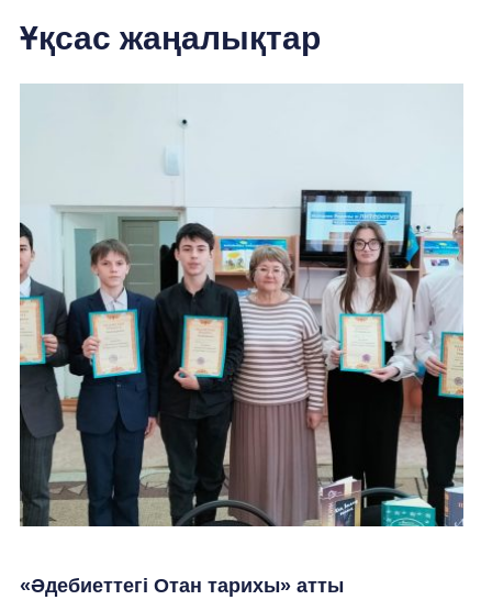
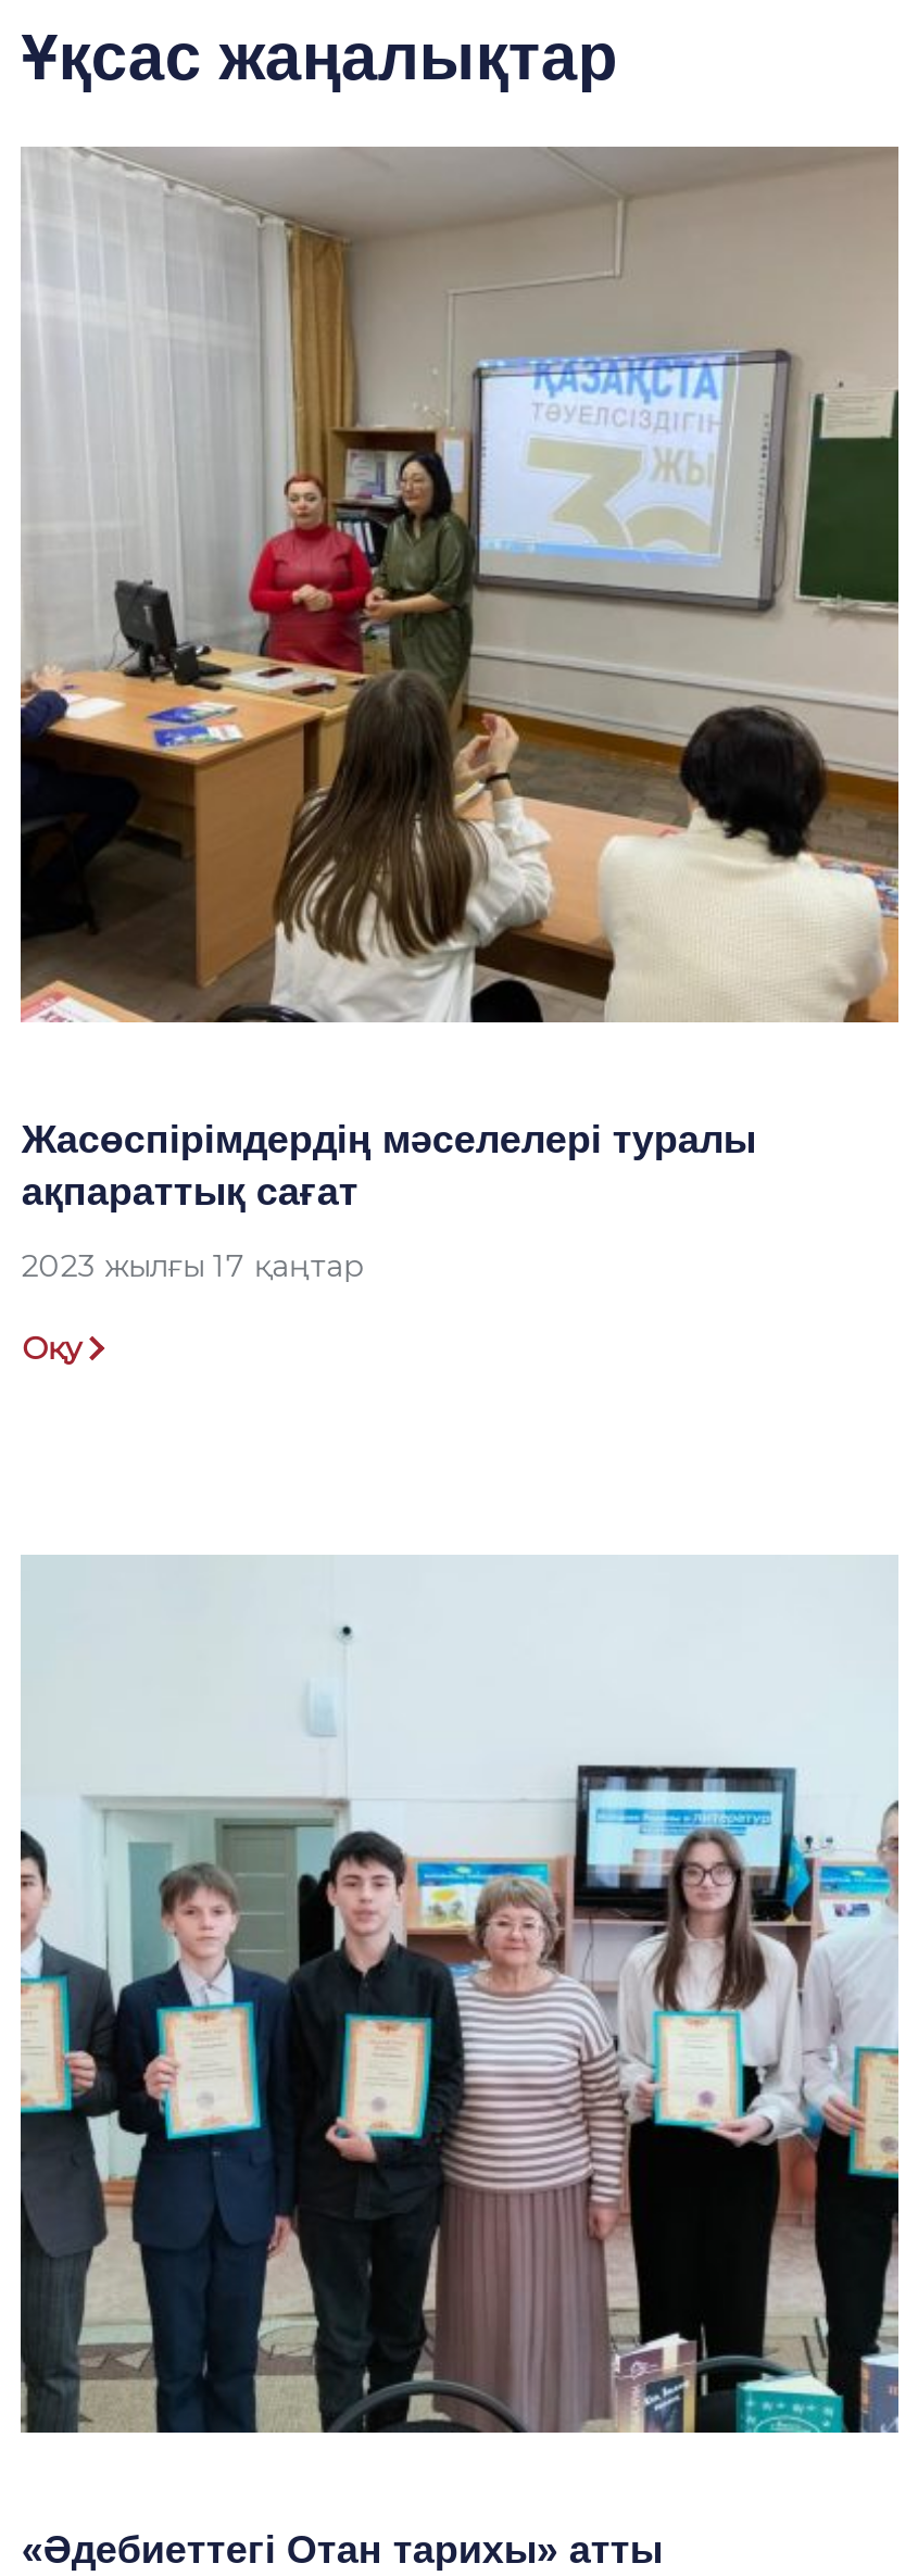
none -> [21,147,901,1025] [image]
none -> [22,1119,756,1369] Жасөспірімдердің мәселелері туралы | ақпараттық сағат | 2023 жылғы 17 қаңтар | Оқу

